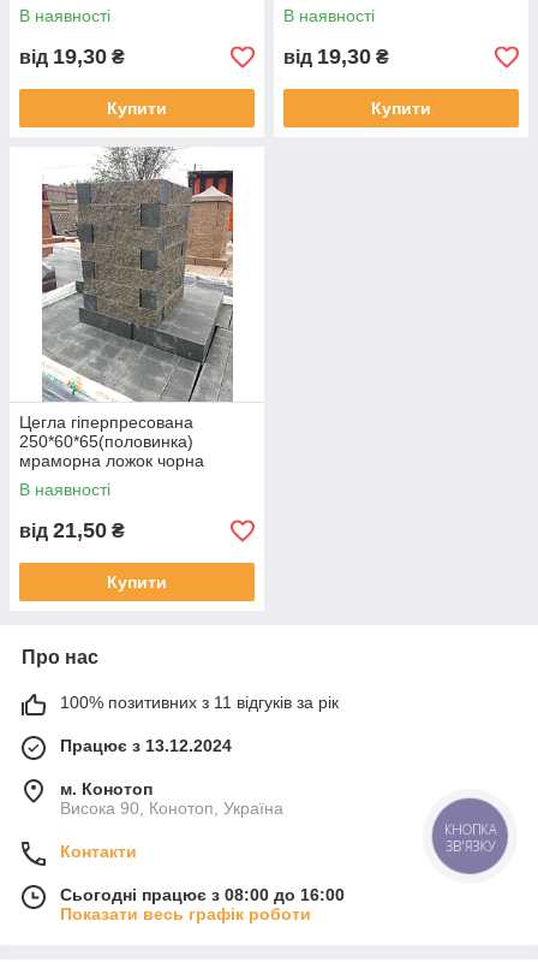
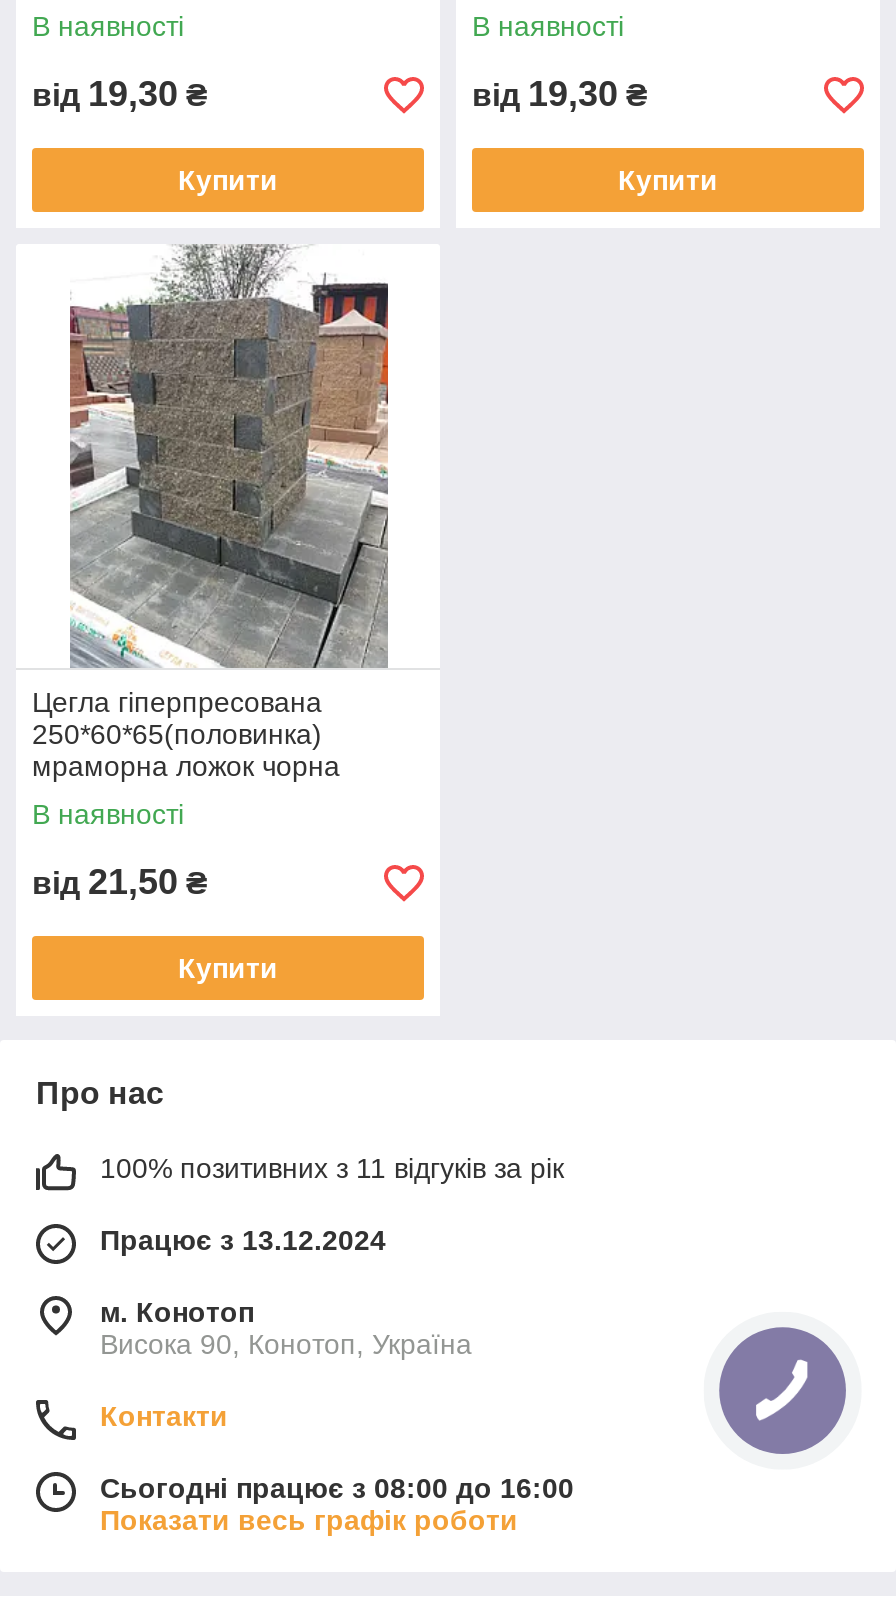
[448,821,494,854] КНОПКА | ЗВ'ЯЗКУ -> none

